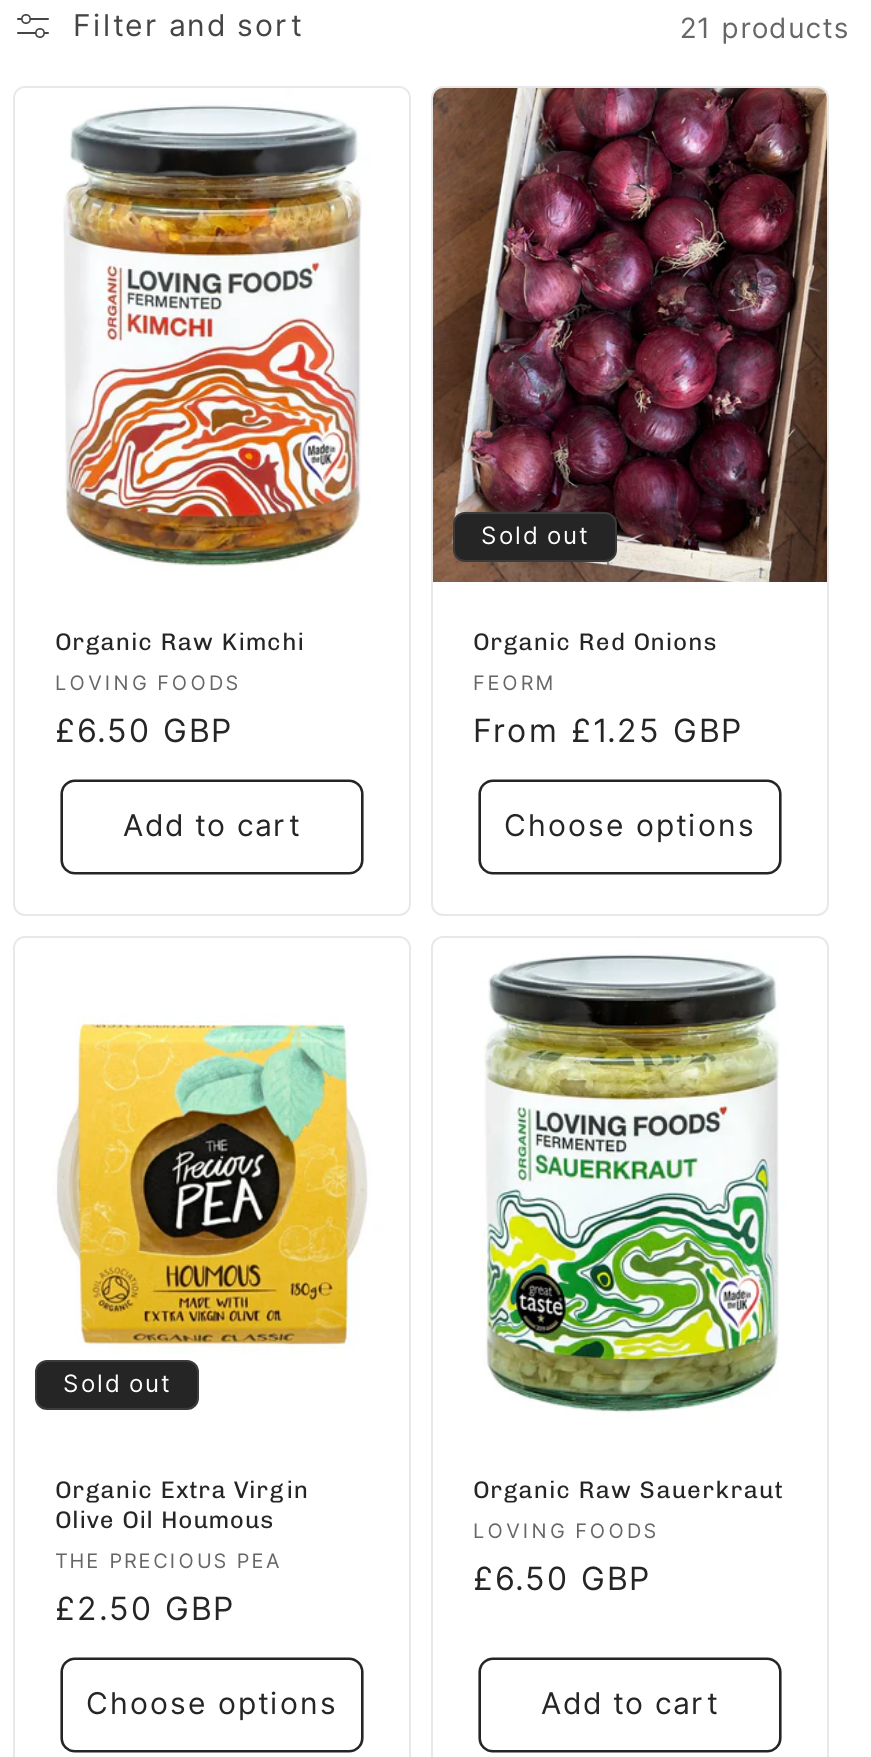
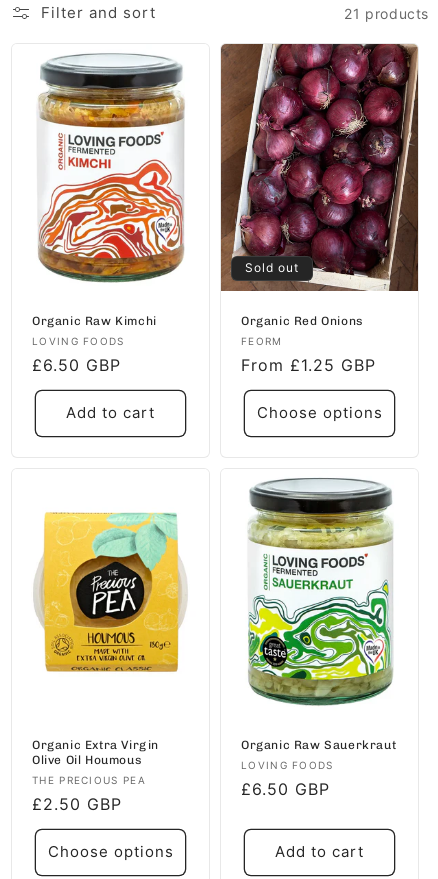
[63,1368,171,1398] Sold out -> none

